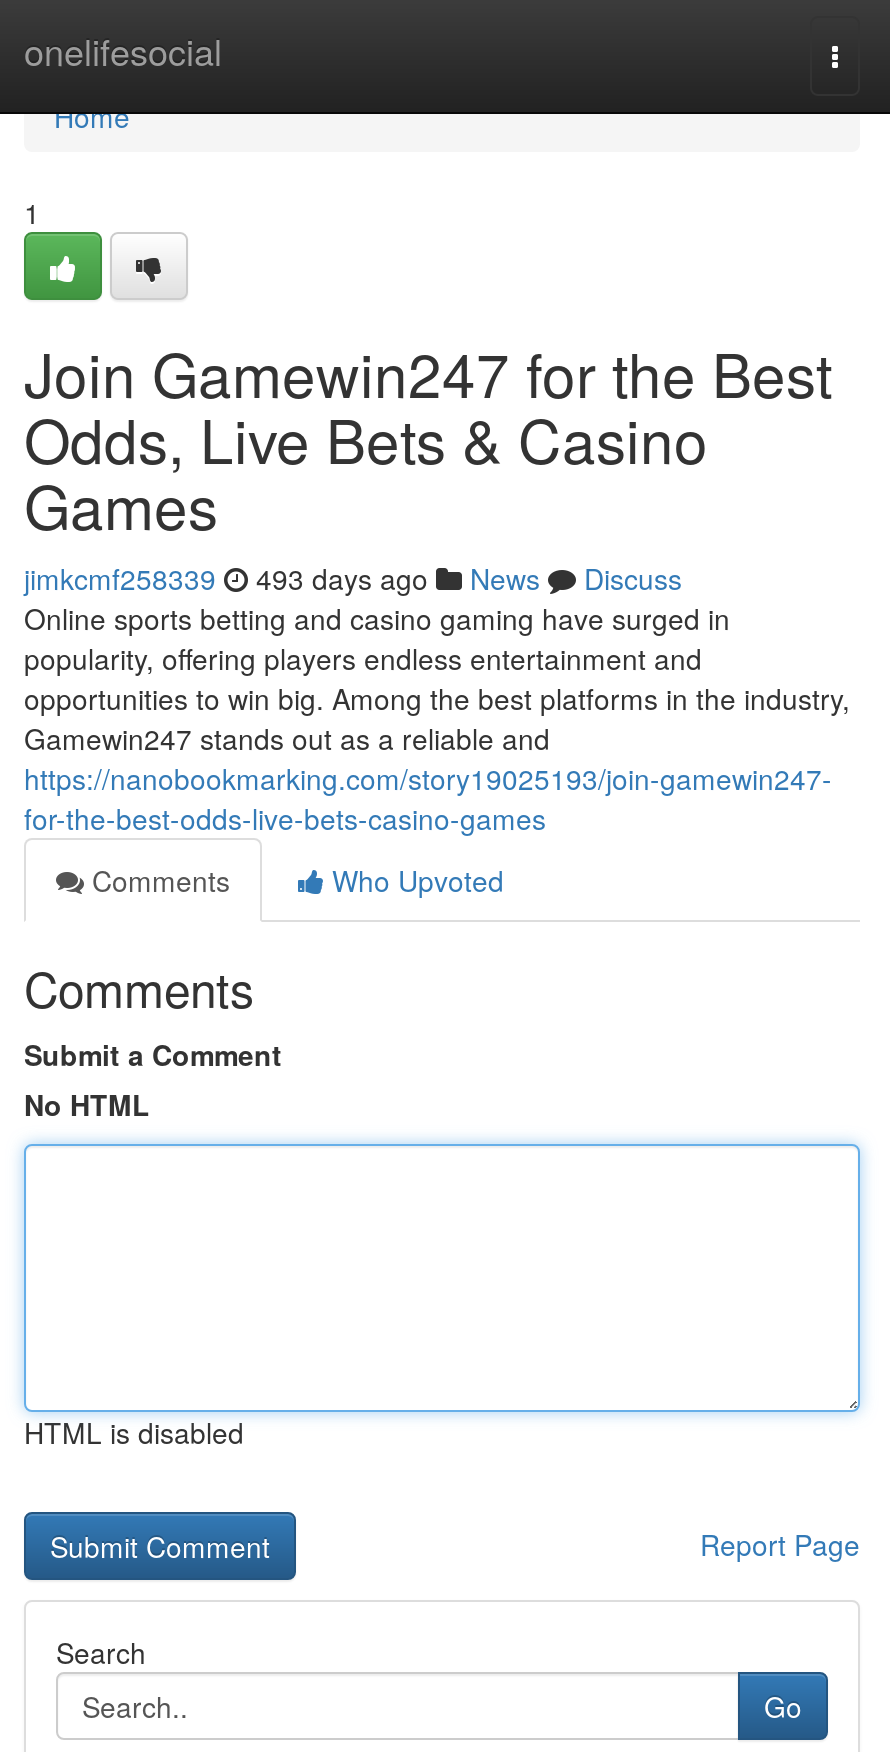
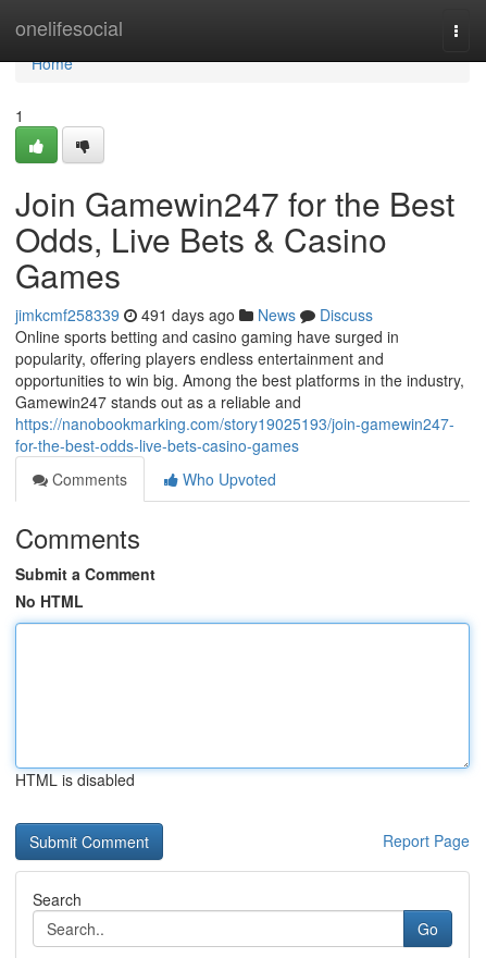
[24,558,682,598] jimkcmf258339 493 days ago News Discuss -> [15,304,373,326] jimkcmf258339 491 days ago News Discuss

